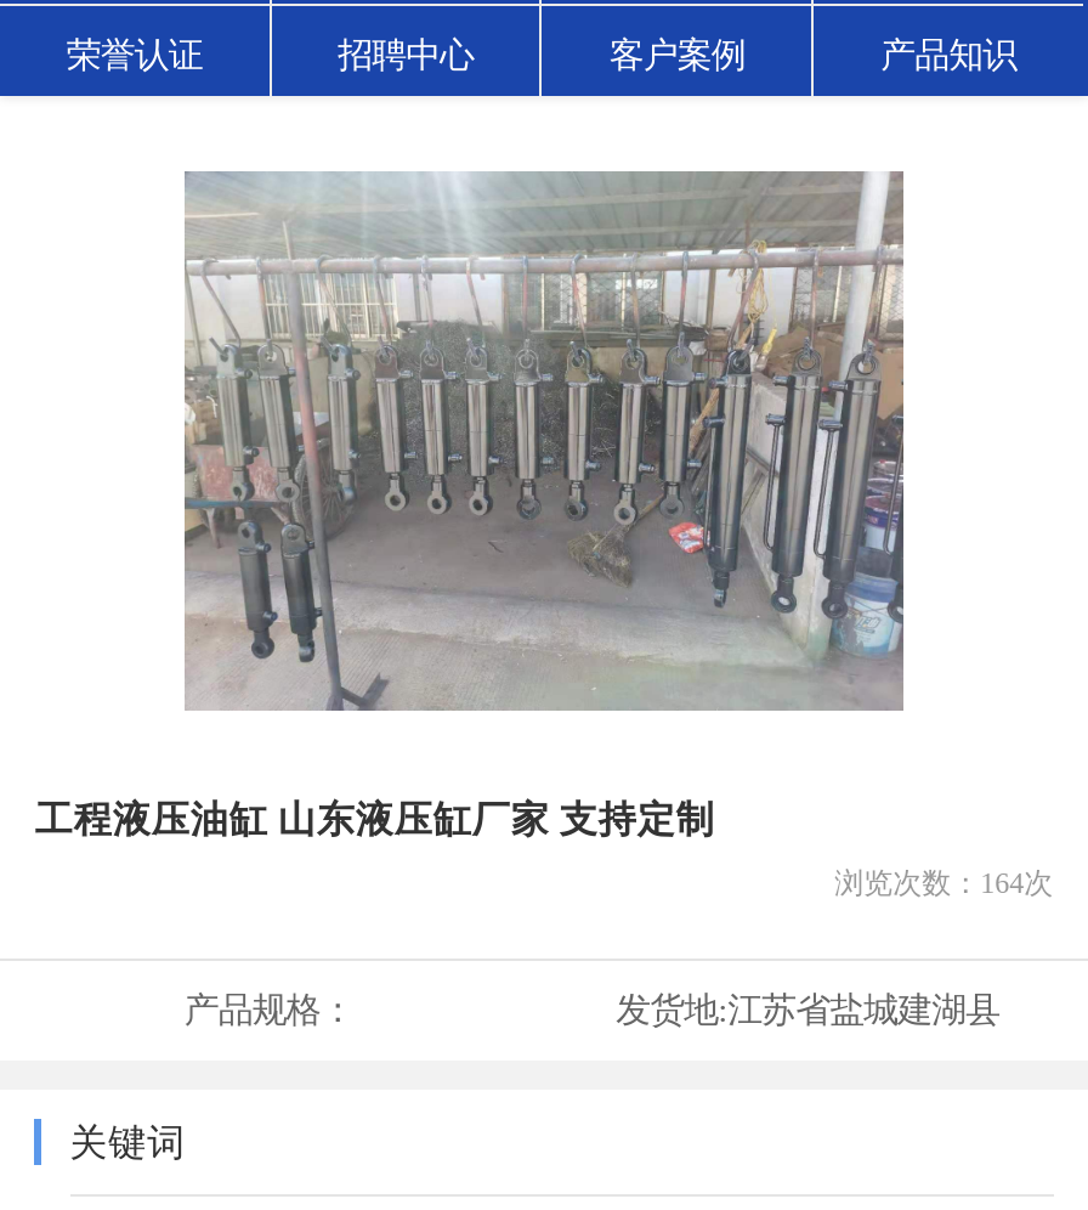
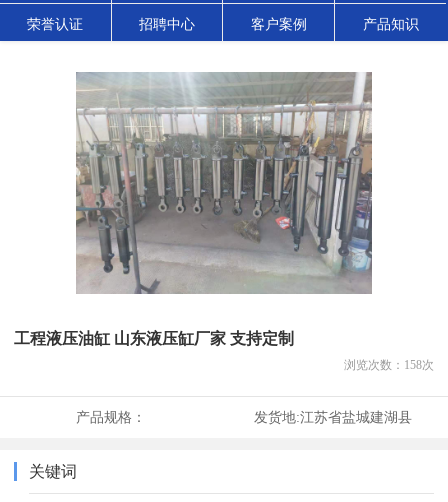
[835,866,1053,900] 浏览次数：164次 -> [344,358,434,372] 浏览次数：158次

